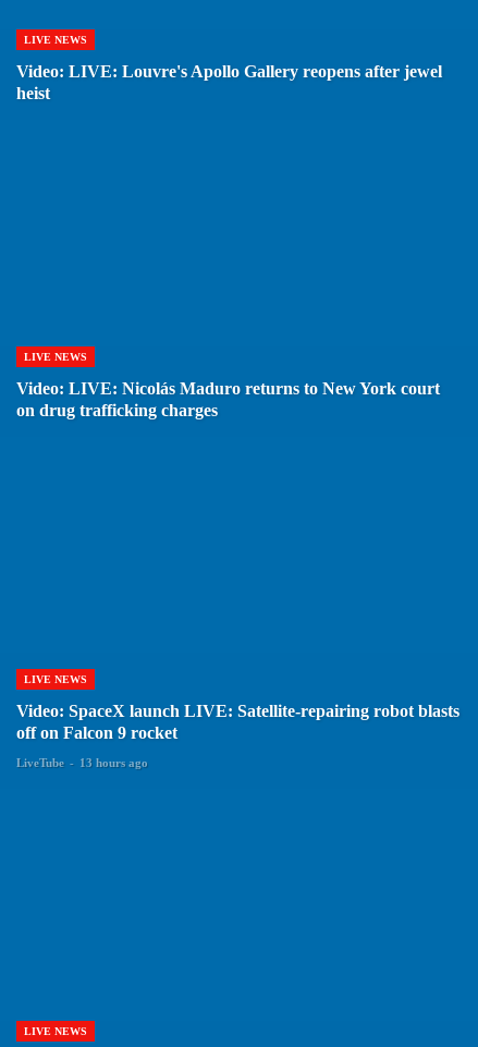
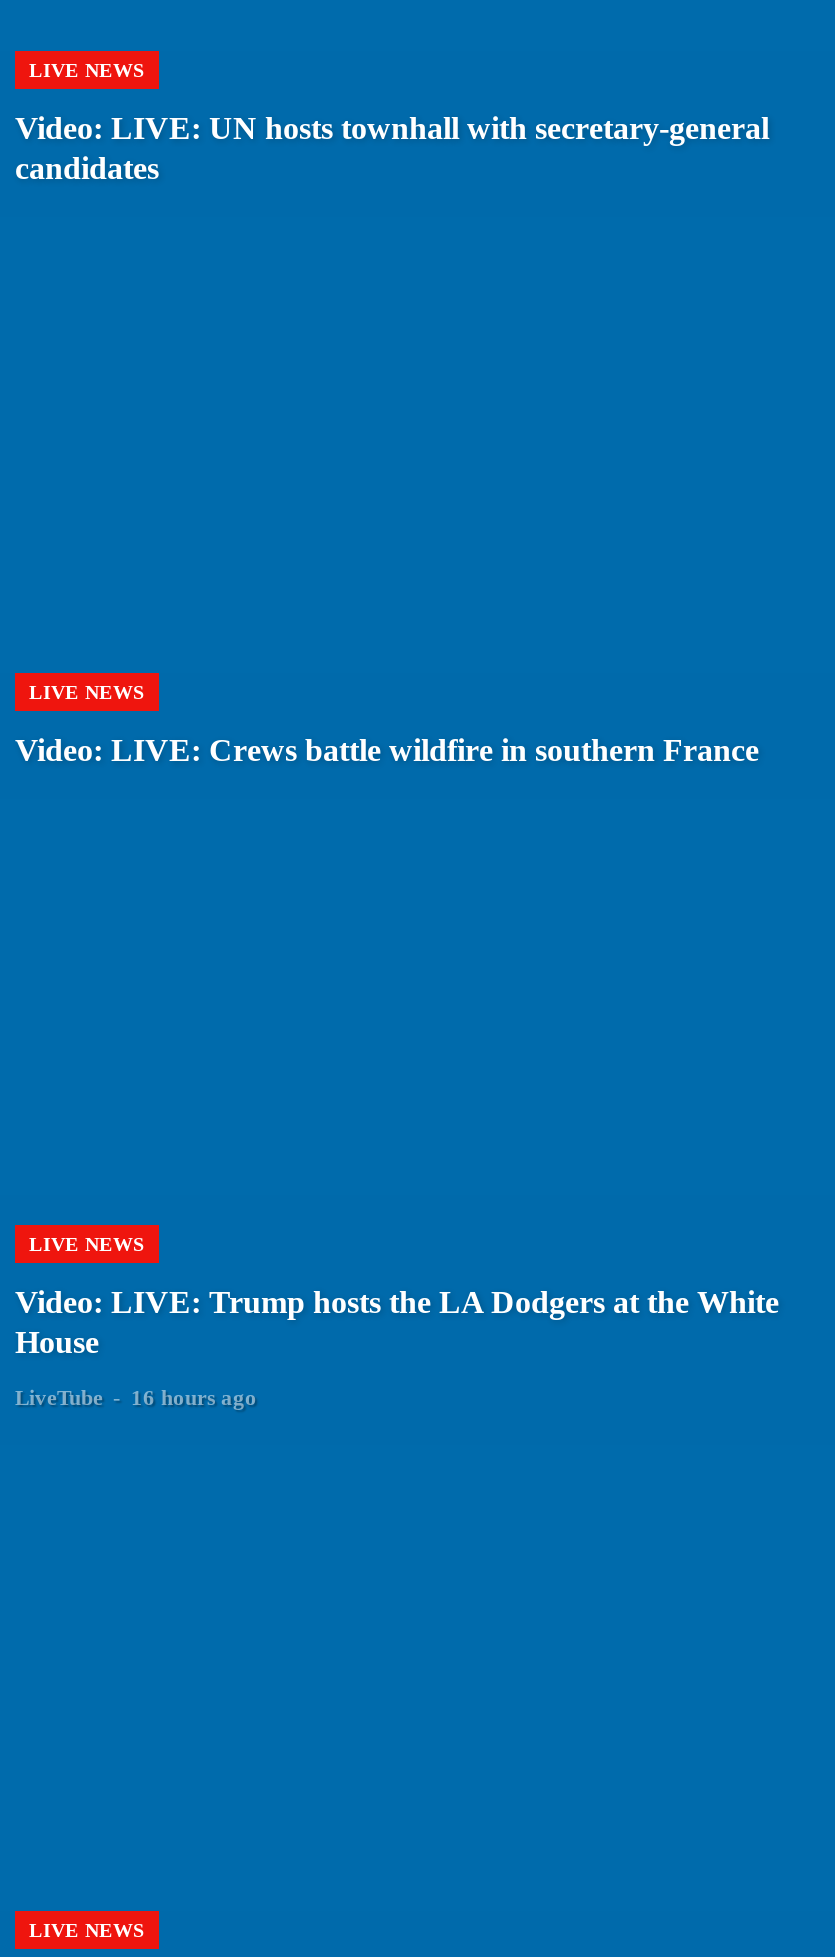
[16,62,442,103] Video: LIVE: Louvre's Apollo Gallery reopens after jewel | heist -> [15,111,769,185] Video: LIVE: UN hosts townhall with secretary-general | candidates
[16,379,440,420] Video: LIVE: Nicolás Maduro returns to New York court | on drug trafficking charges -> [15,734,759,768] Video: LIVE: Crews battle wildfire in southern France
[16,702,459,742] Video: SpaceX launch LIVE: Satellite-repairing robot blasts | off on Falcon 9 rocket -> [15,1286,779,1360] Video: LIVE: Trump hosts the LA Dodgers at the White | House
[16,757,148,770] LiveTube - 13 hours ago -> [15,1386,257,1410] LiveTube - 16 hours ago

